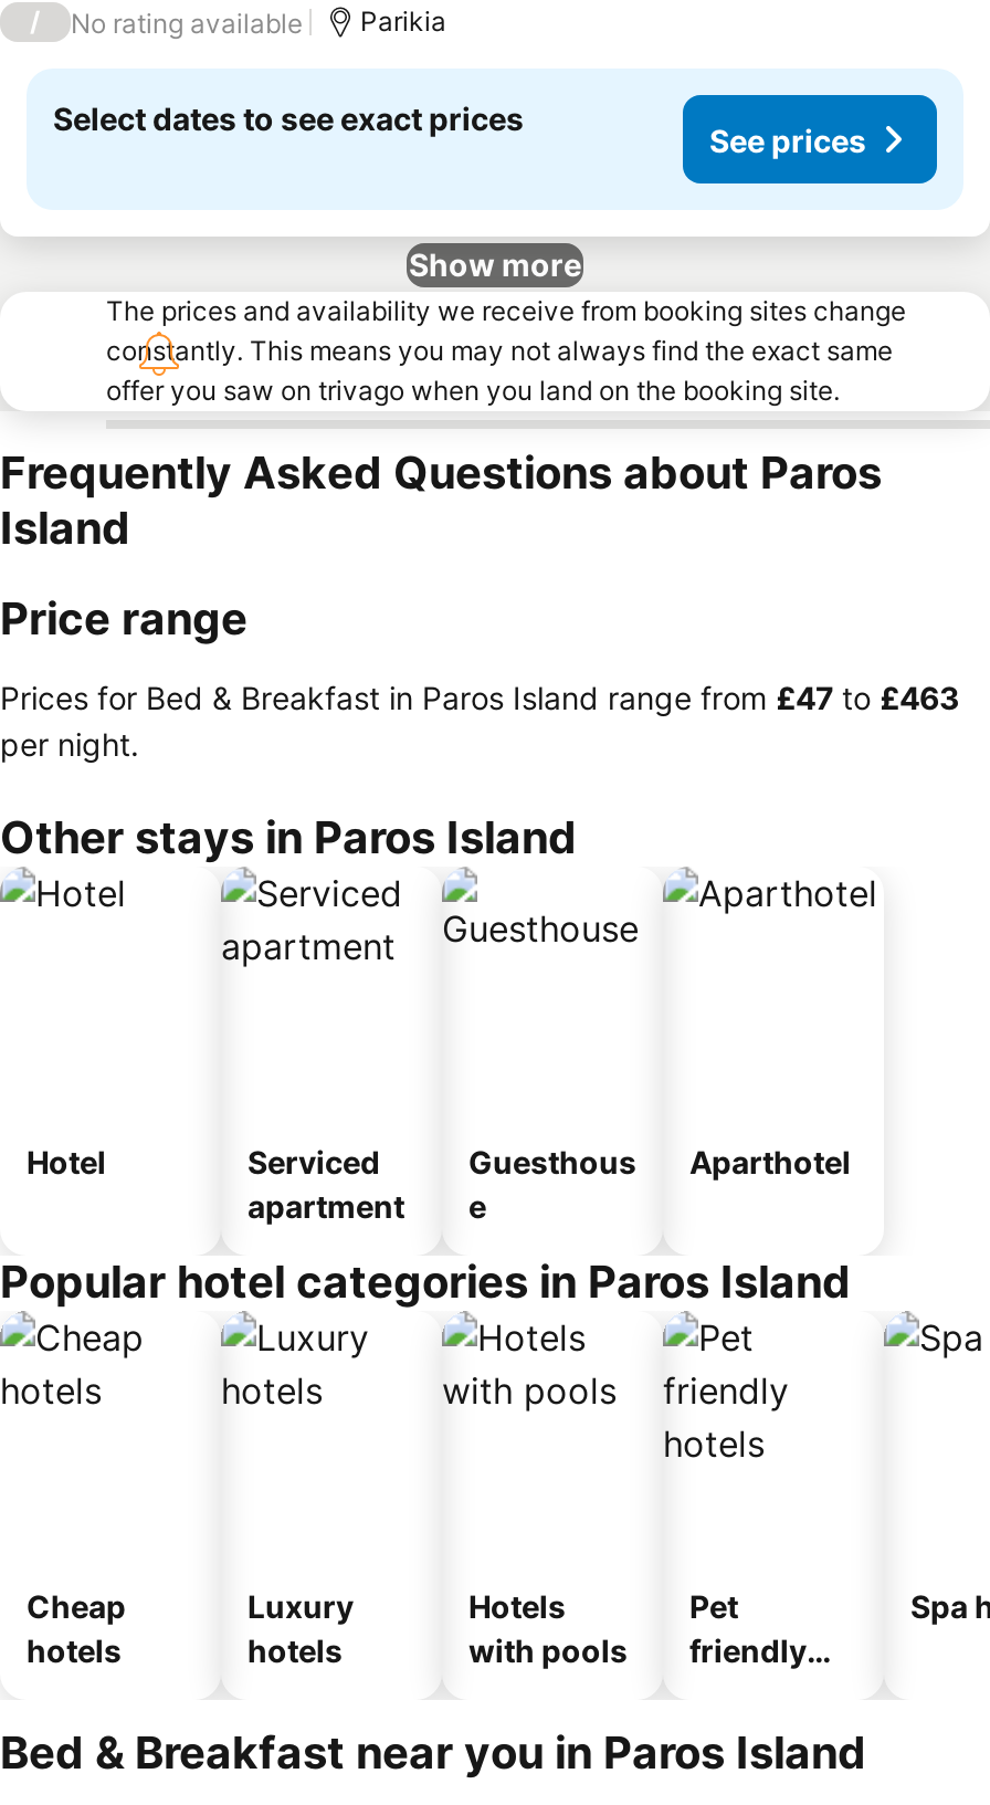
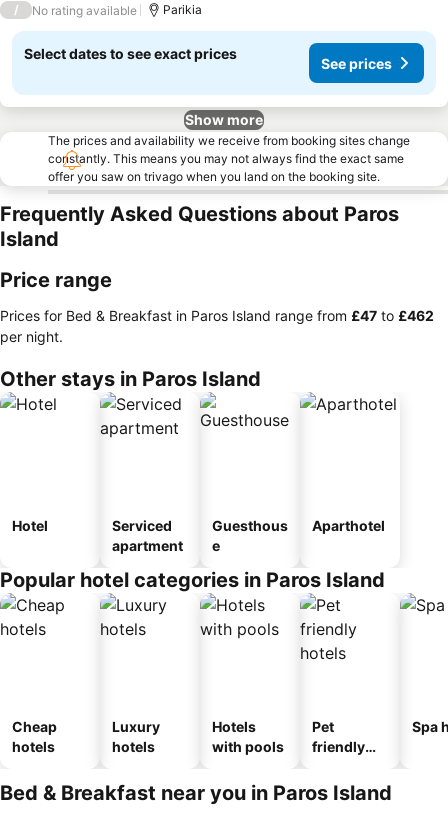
[0,679,959,716] Prices for Bed & Breakfast in Paros Island range from £47 to £463 -> [0,307,434,324] Prices for Bed & Breakfast in Paros Island range from £47 to £462

